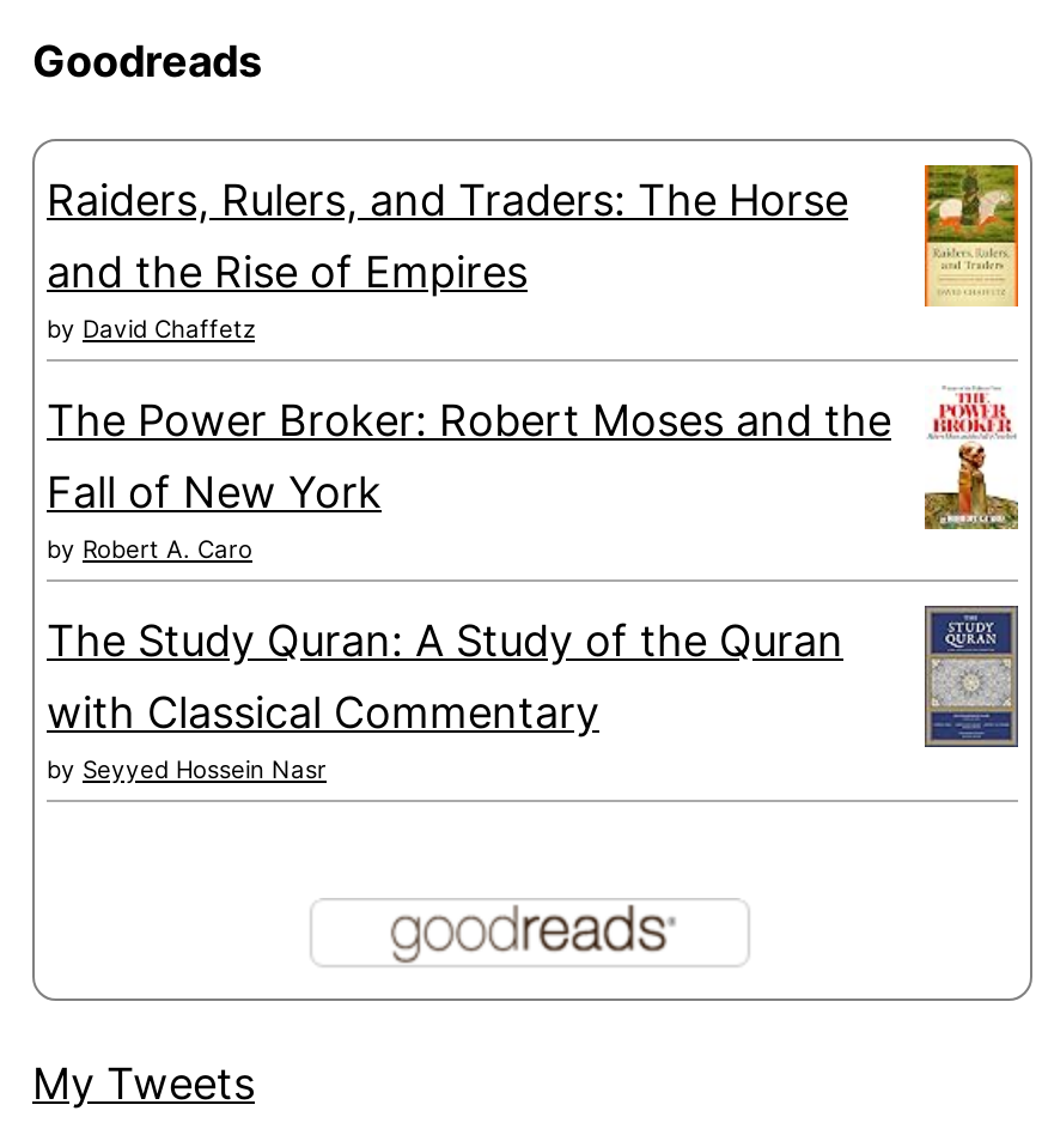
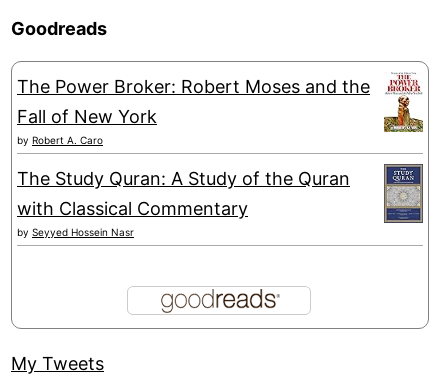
[47,163,1020,343] [image] | Raiders, Rulers, and Traders: The Horse | and the Rise of Empires | by David Chaffetz -> none

